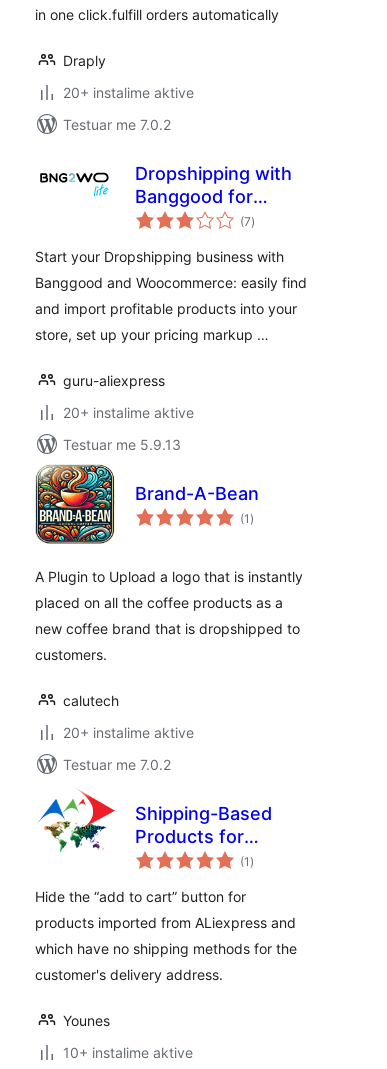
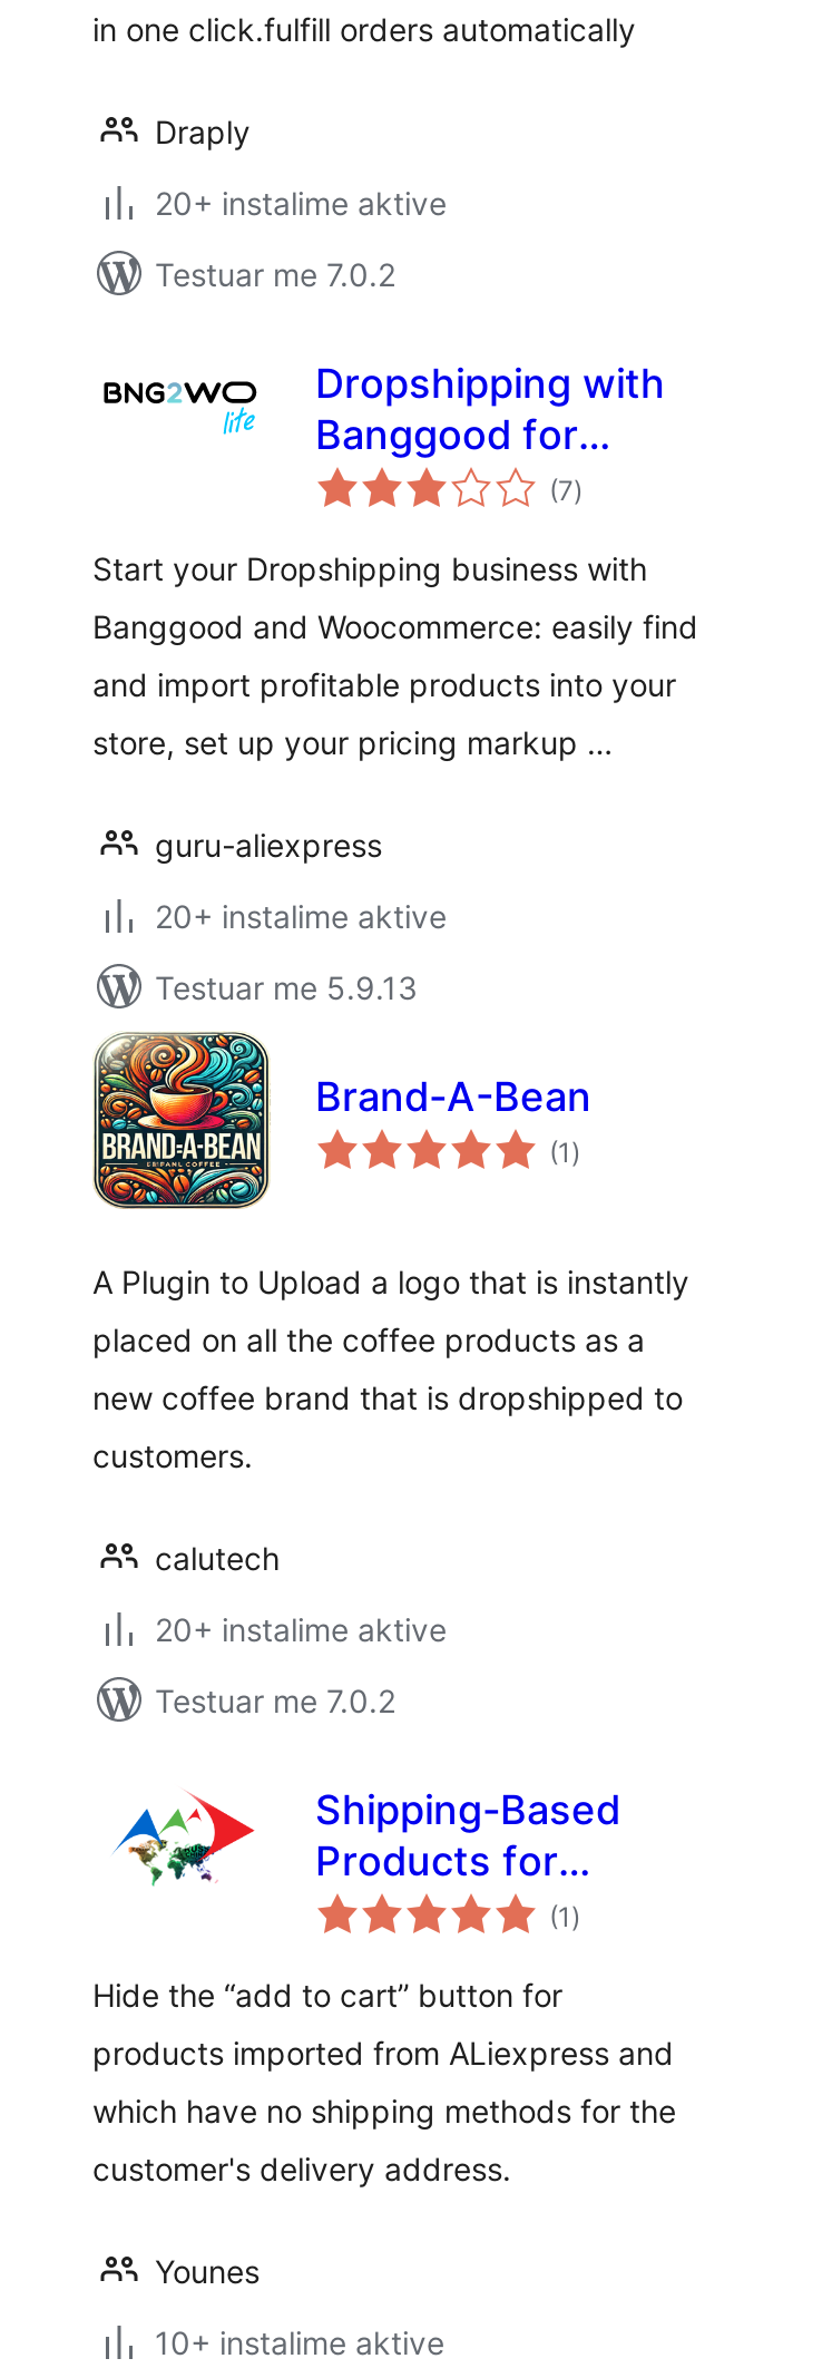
[38,790,116,853] [image] -> [106,1762,268,1893] [image]

